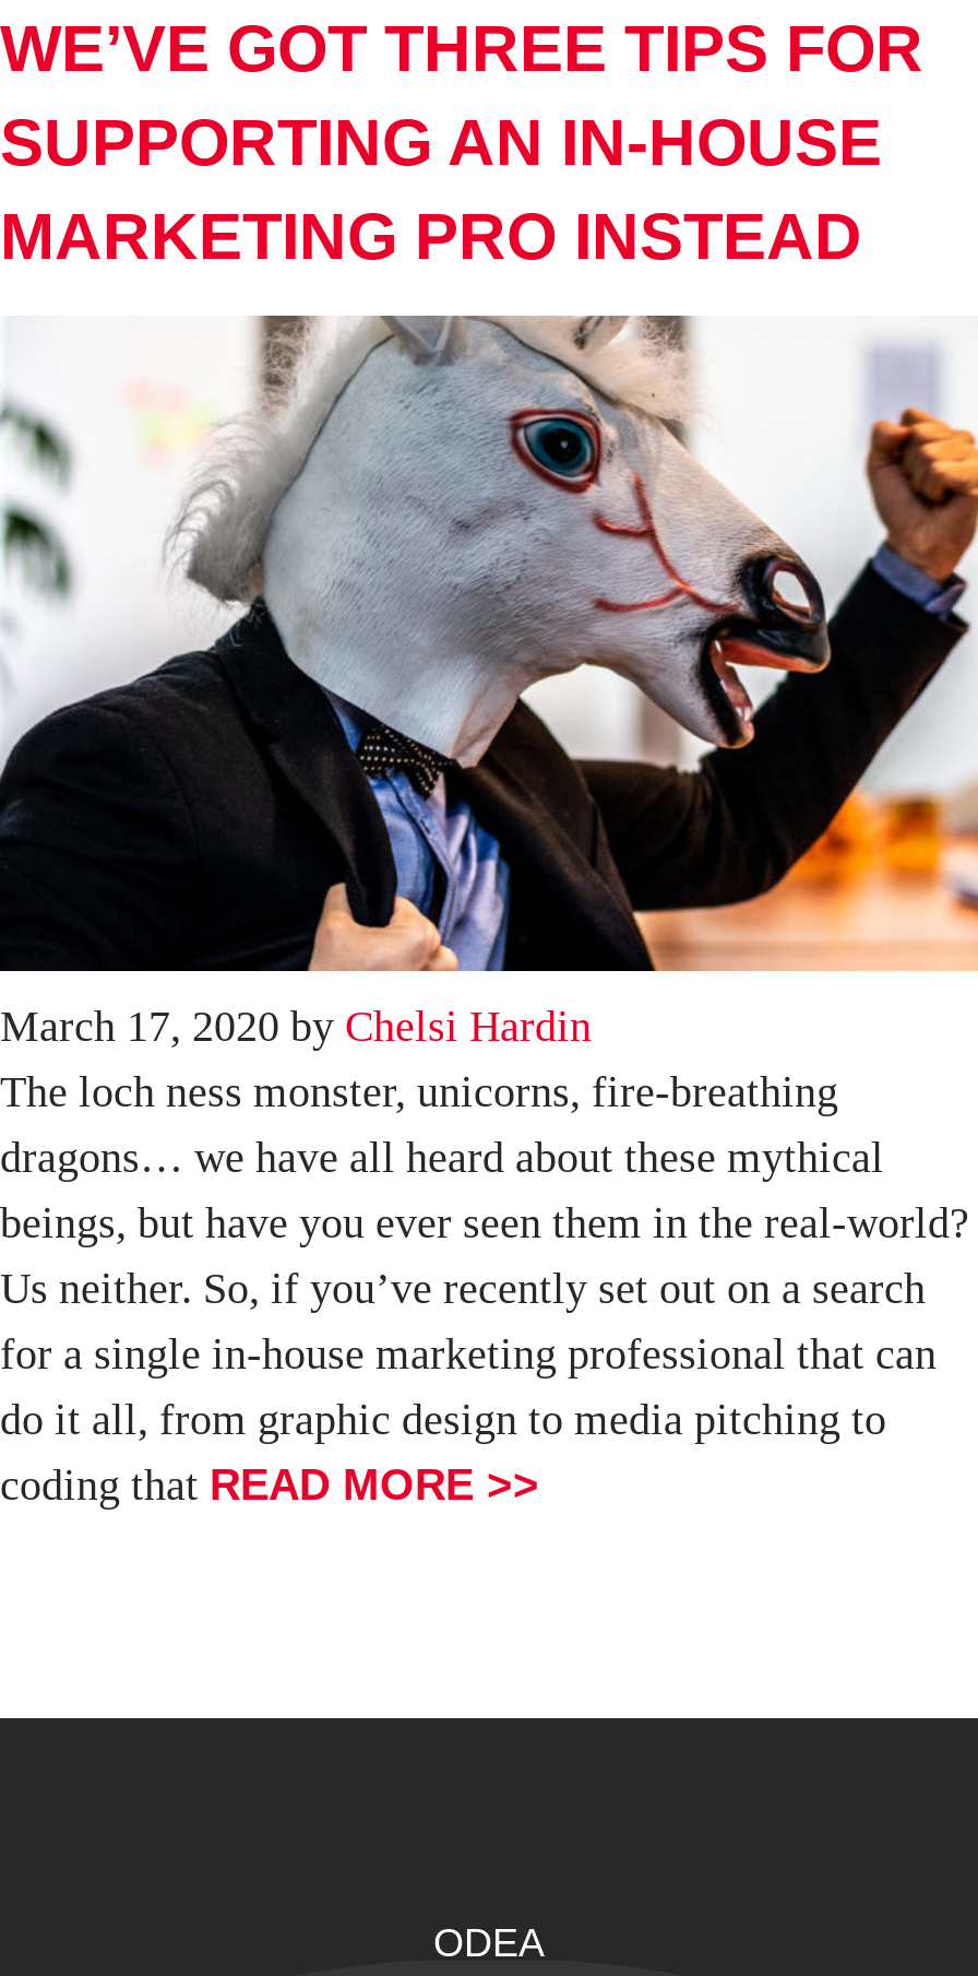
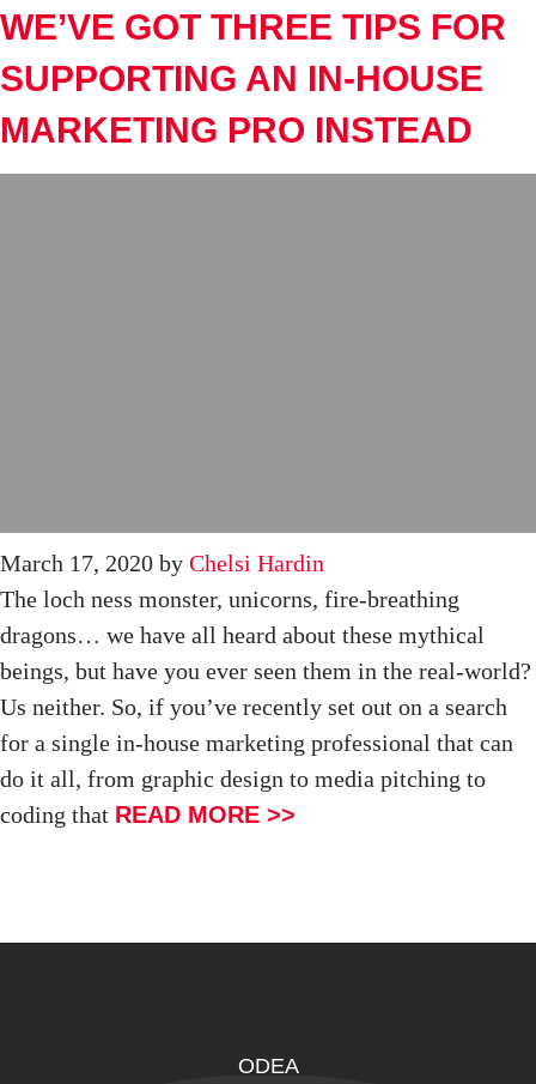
[7,316,971,971] [image] -> none

